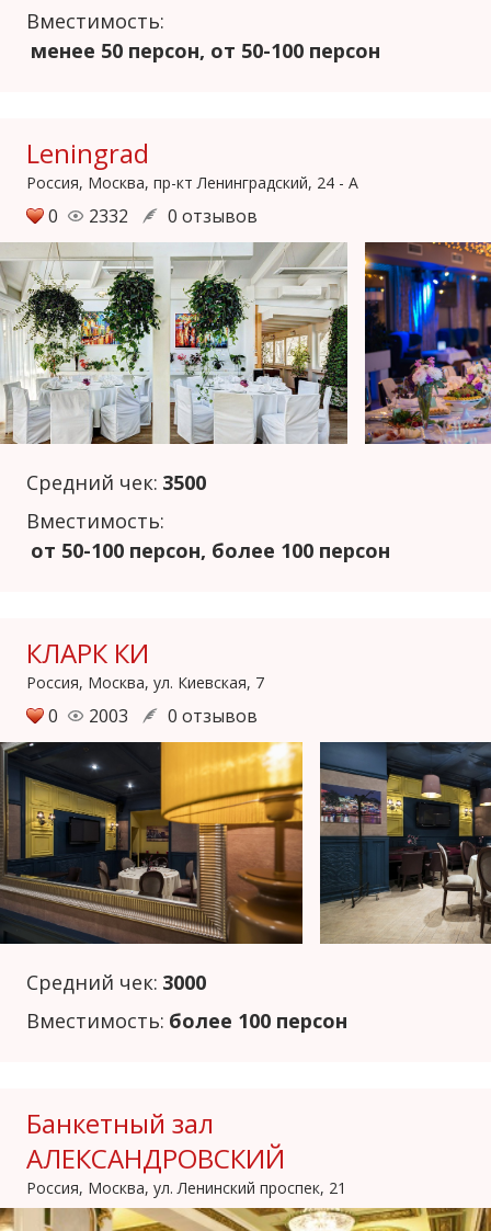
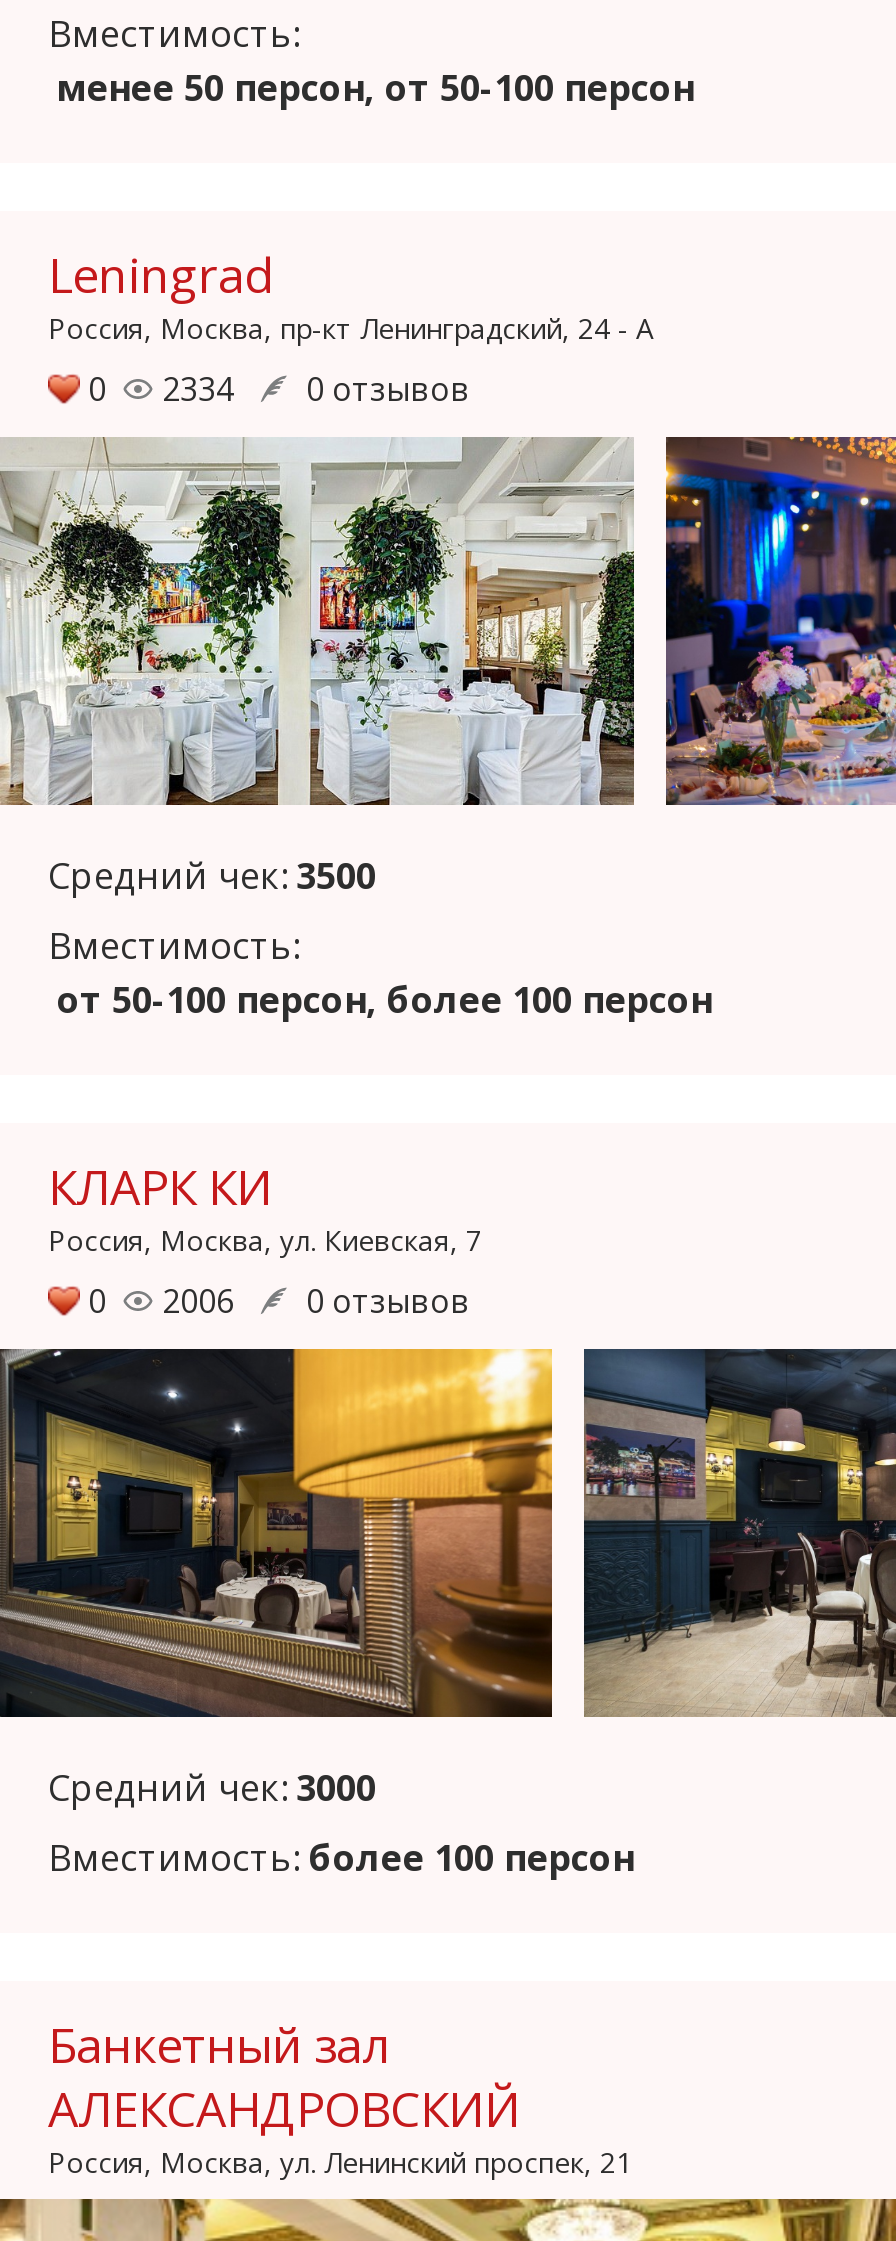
[48,204,258,228] 0 2332 0 отзывов -> [88,367,470,411] 0 2334 0 отзывов
[48,704,258,728] 0 2003 0 отзывов -> [88,1279,470,1323] 0 2006 0 отзывов

